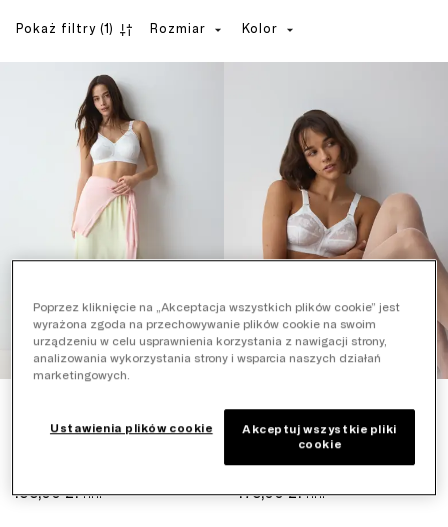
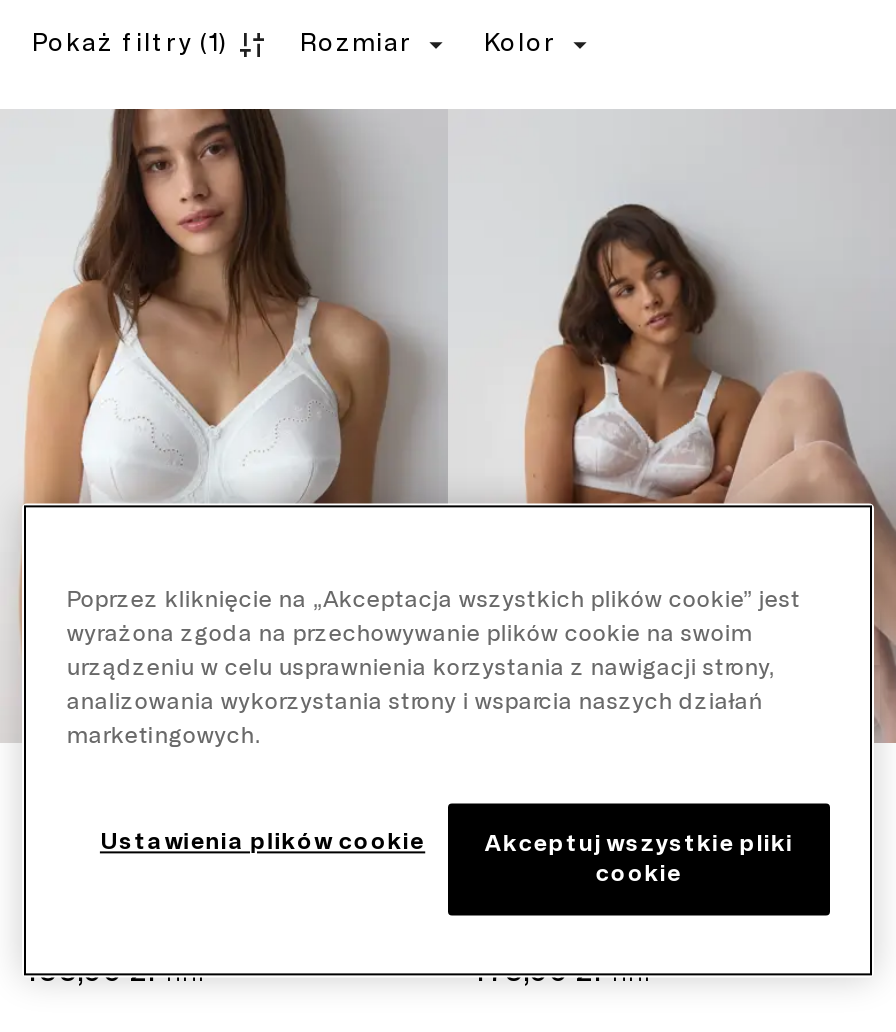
[13,62,221,260] [image] -> [24,107,444,505] [image]

